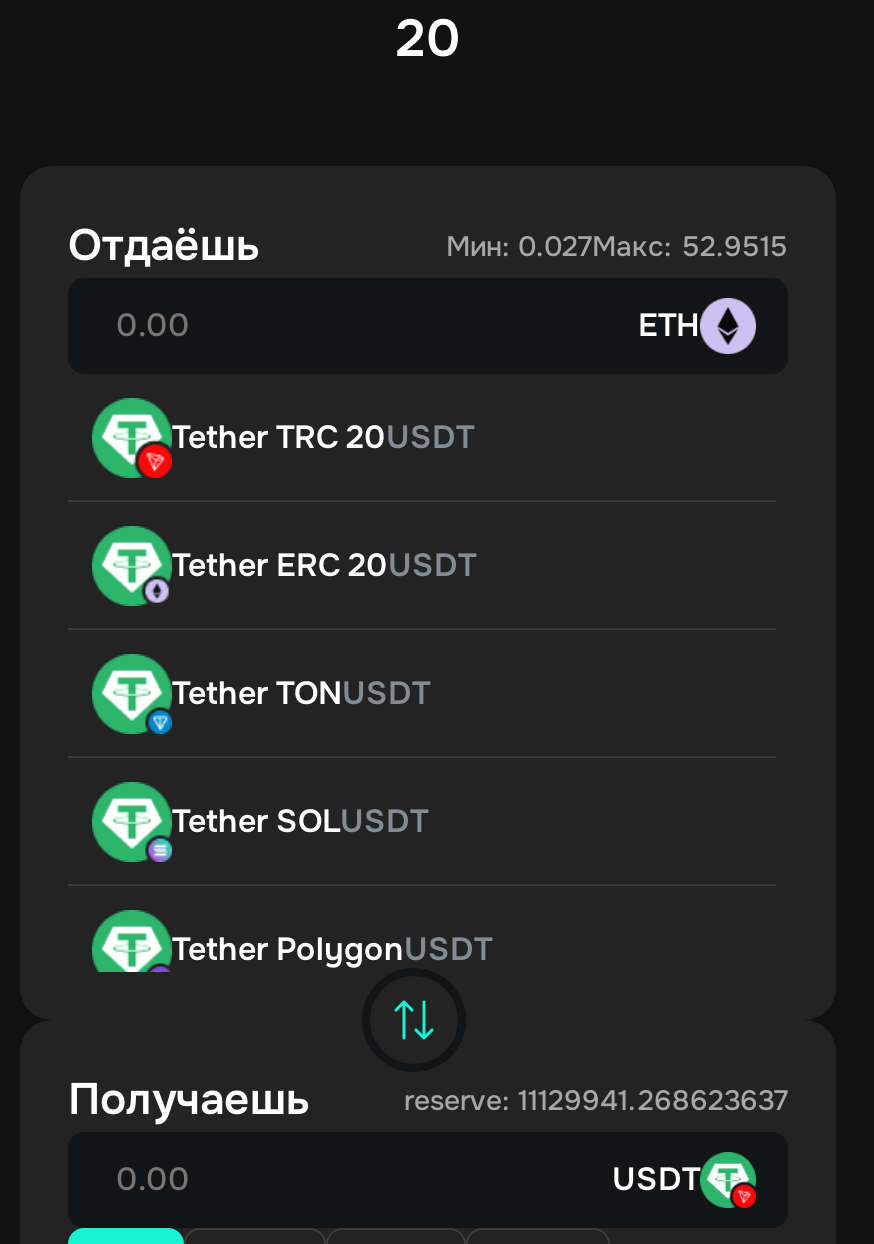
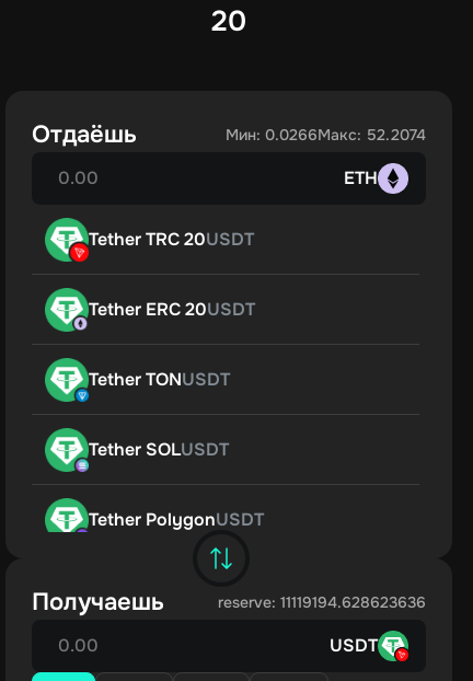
[446,228,788,264] Мин: 0.027Макс: 52.9515 -> [226,125,426,145] Мин: 0.0266Макс: 52.2074
[404,1082,788,1118] reserve: 11129941.268623637 -> [218,592,426,612] reserve: 11119194.628623636

